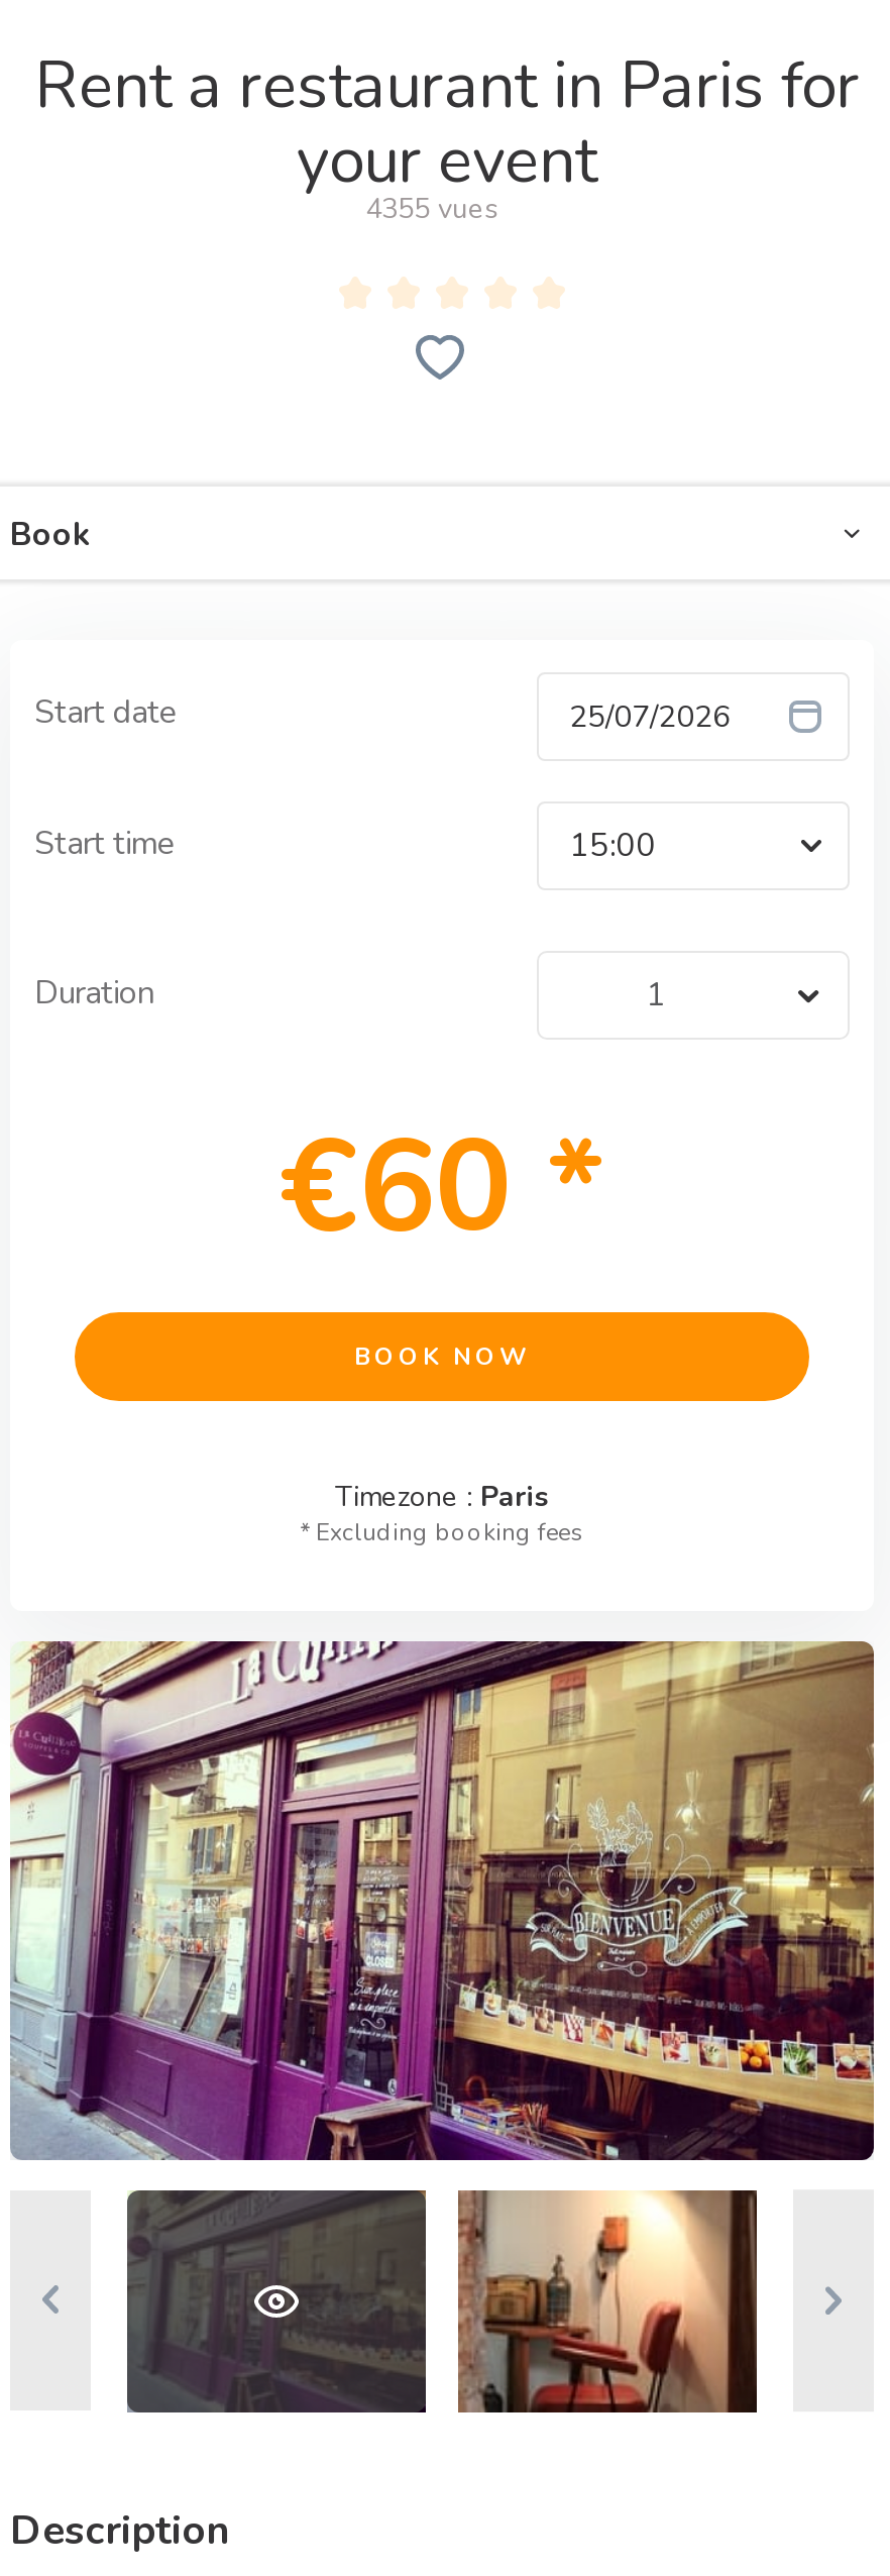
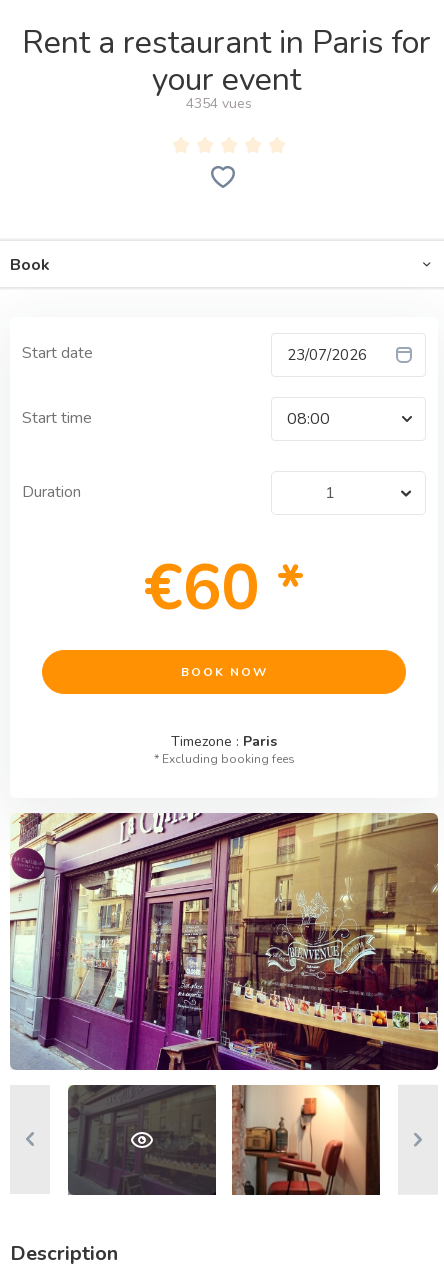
[365,190,498,228] 4355 vues -> [186,94,252,113] 4354 vues

